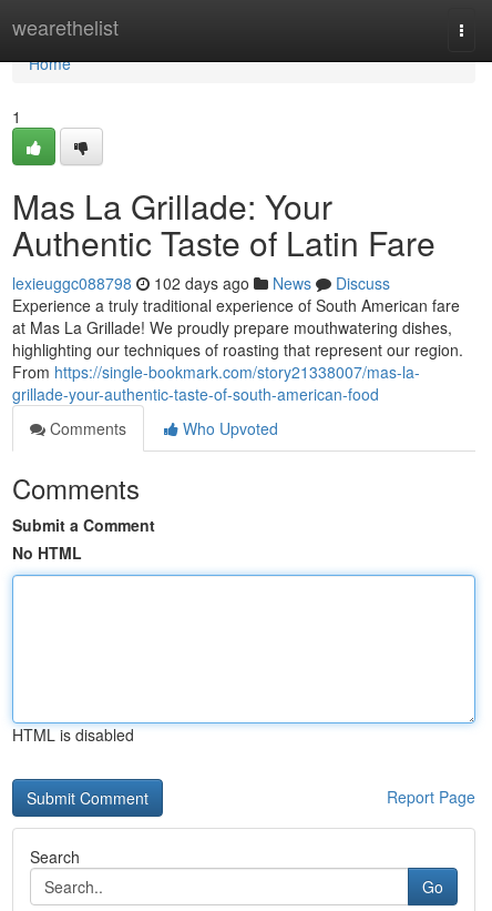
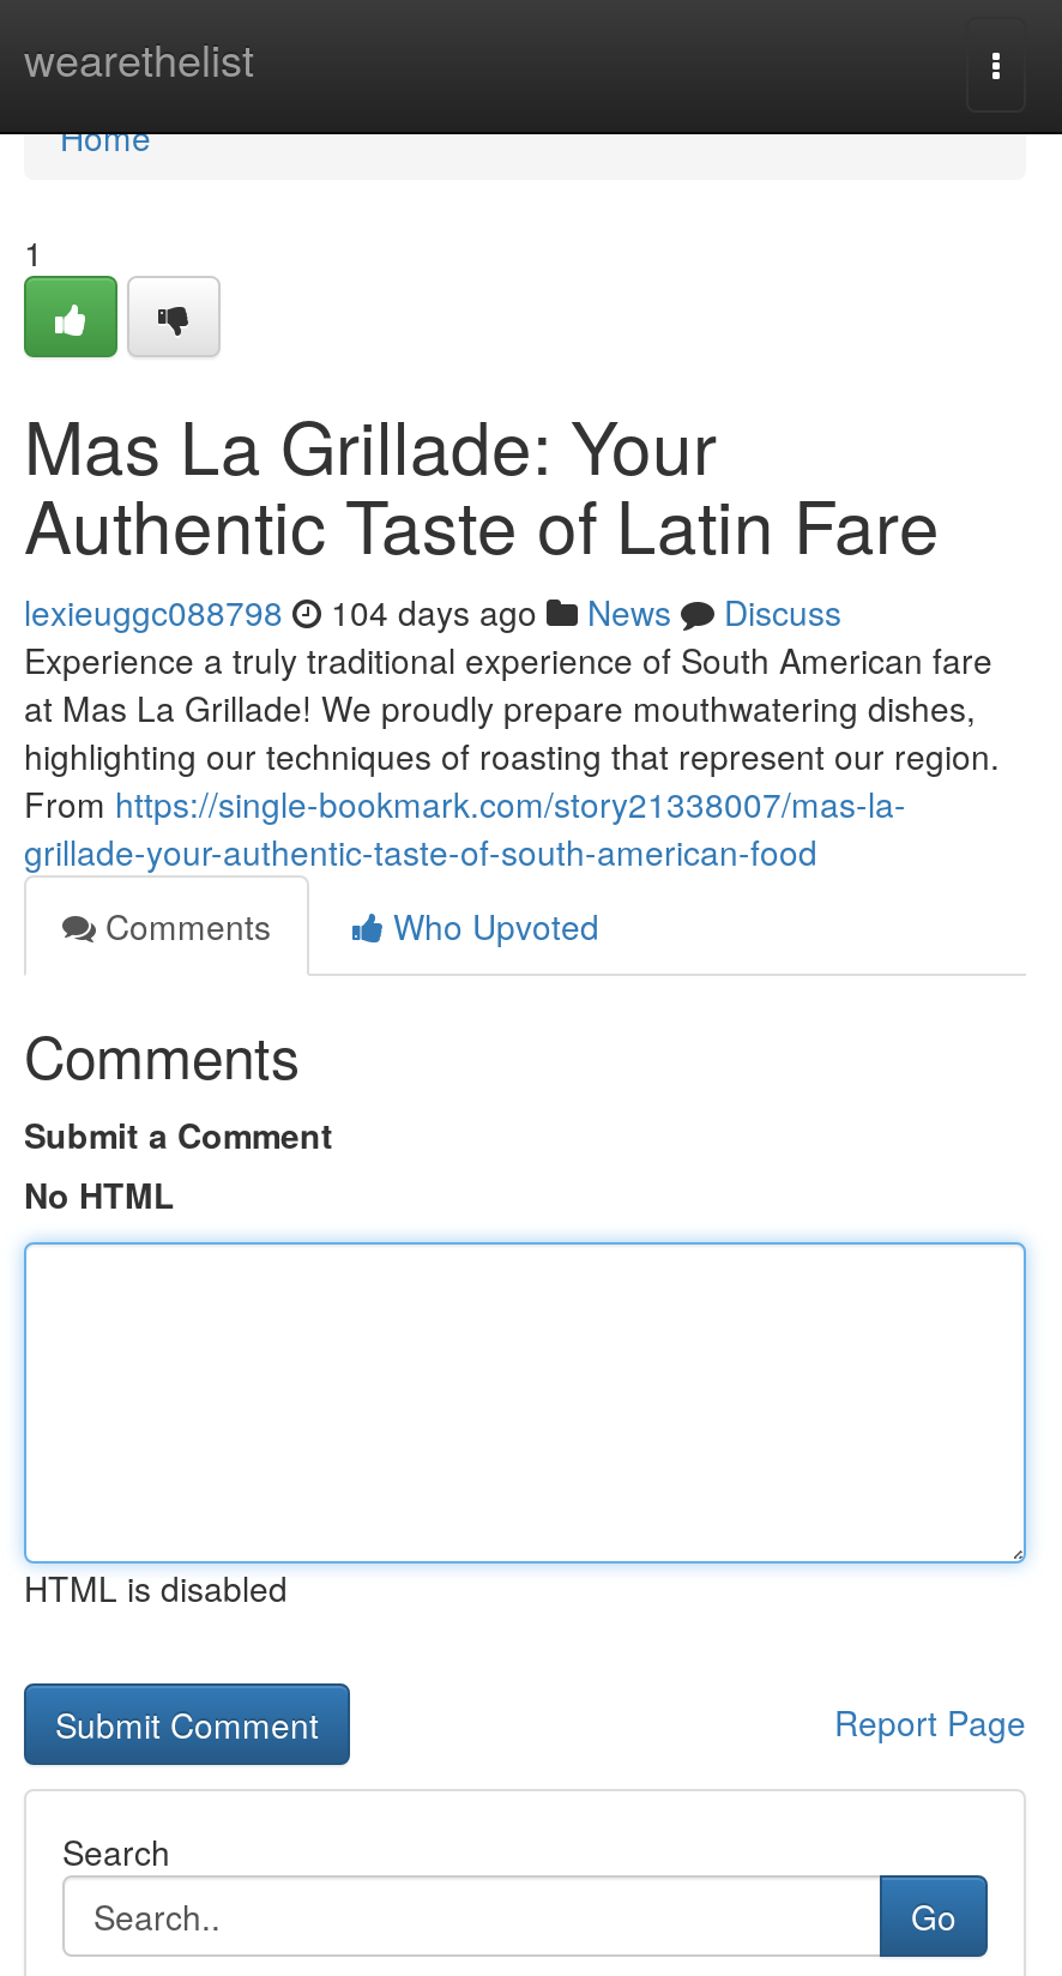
[12,272,390,294] lexieuggc088798 102 days ago News Discuss -> [24,588,841,635] lexieuggc088798 104 days ago News Discuss

